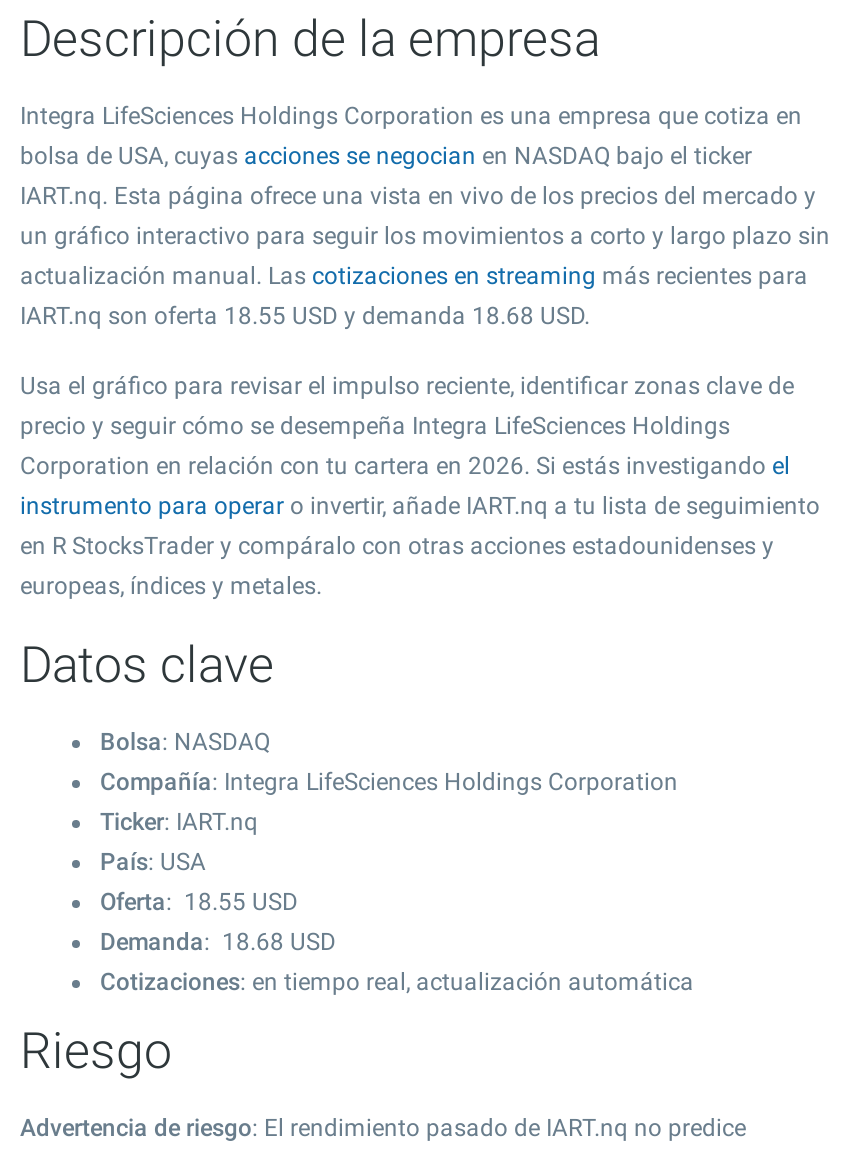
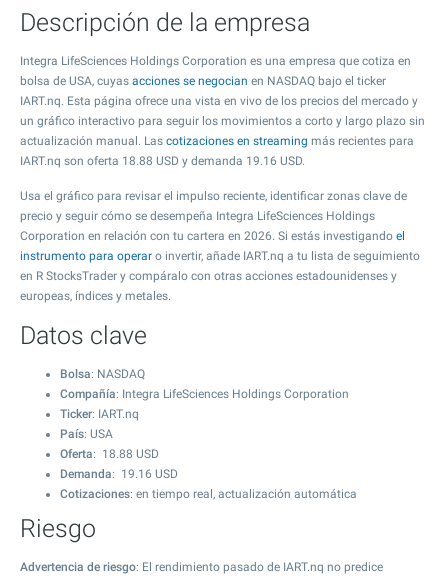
[20,302,590,330] IART.nq son oferta 18.55 USD y demanda 18.68 USD. -> [20,154,305,168] IART.nq son oferta 18.88 USD y demanda 19.16 USD.
[100,888,298,916] Oferta: 18.55 USD -> [60,447,159,461] Oferta: 18.88 USD
[100,928,336,956] Demanda: 18.68 USD -> [60,467,178,481] Demanda: 19.16 USD

